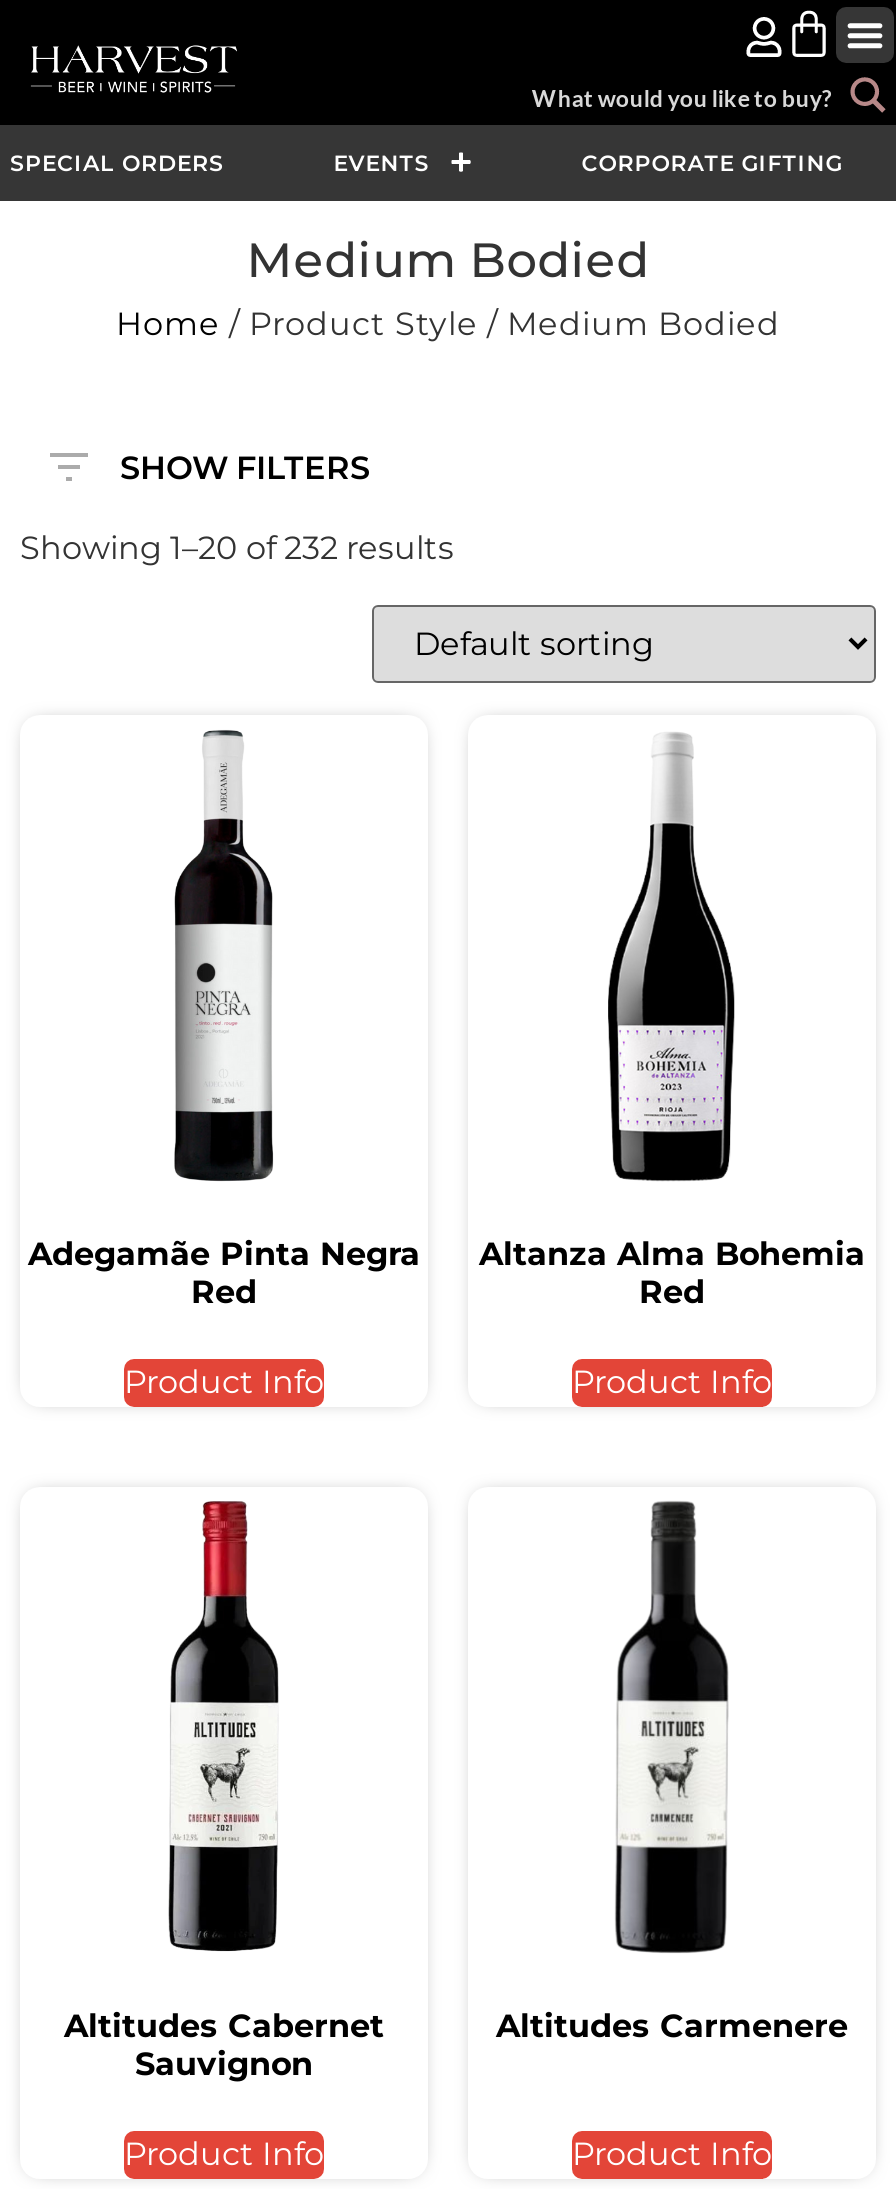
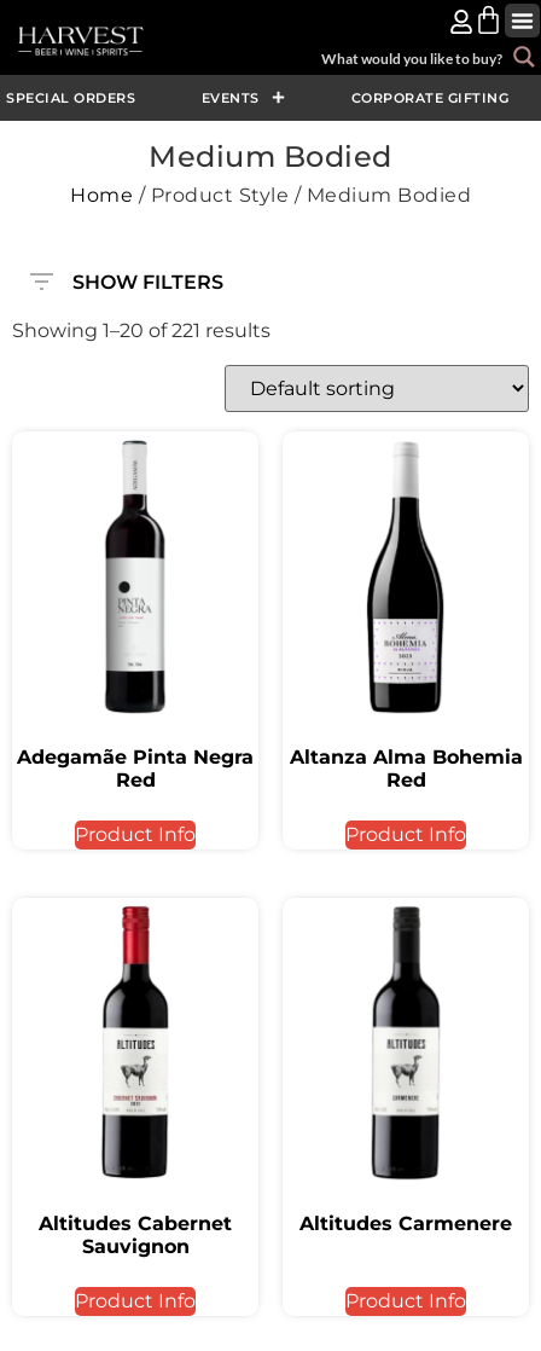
[20,528,454,566] Showing 1–20 of 232 results -> [12,319,270,341] Showing 1–20 of 221 results

